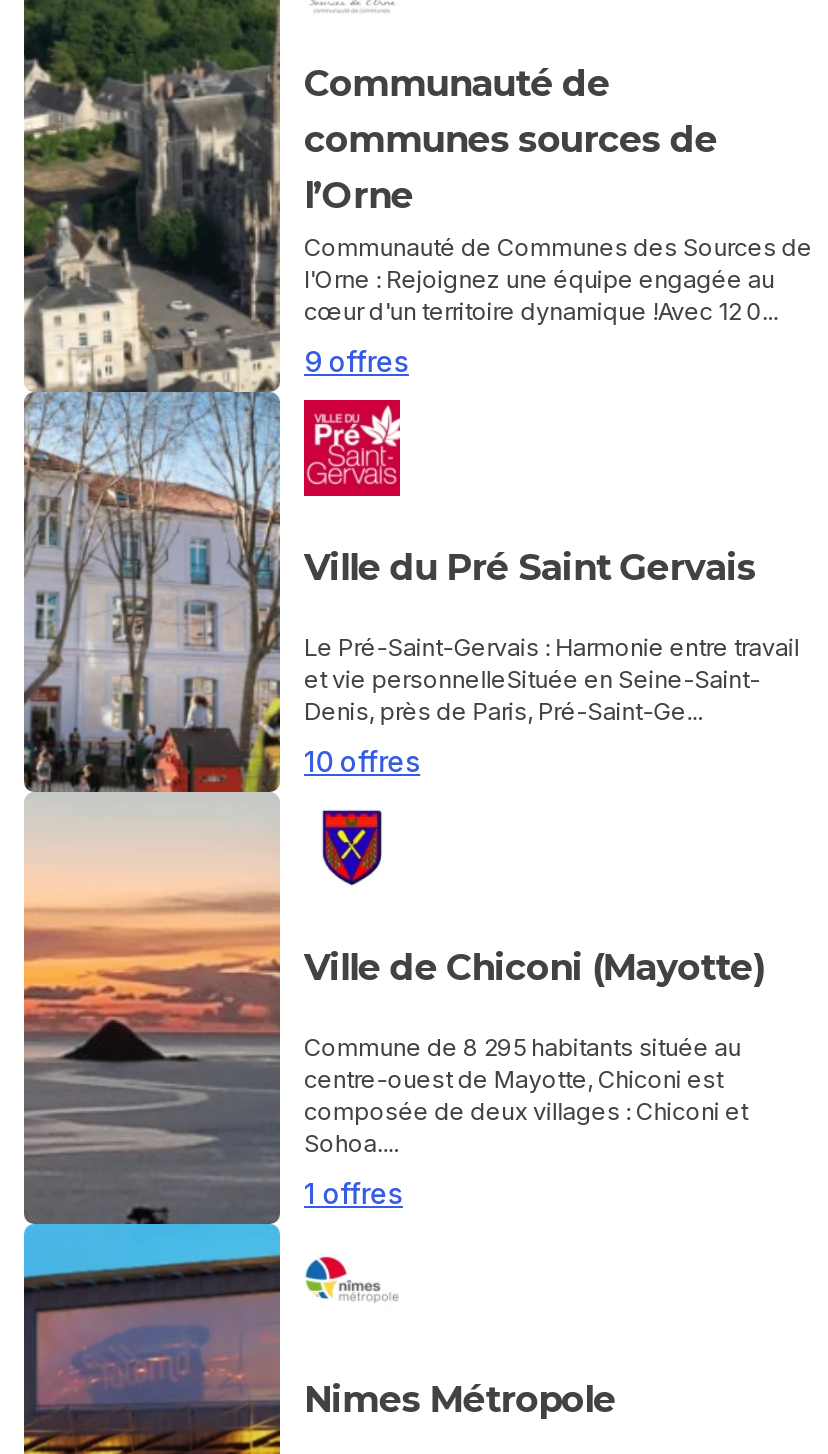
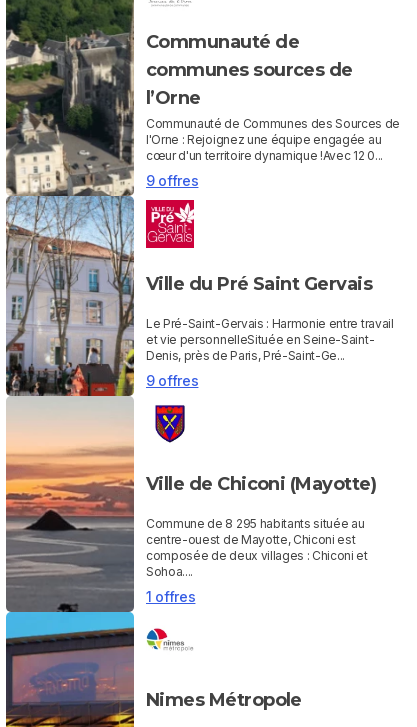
[304,744,420,778] 10 offres -> [146,372,198,389] 9 offres

